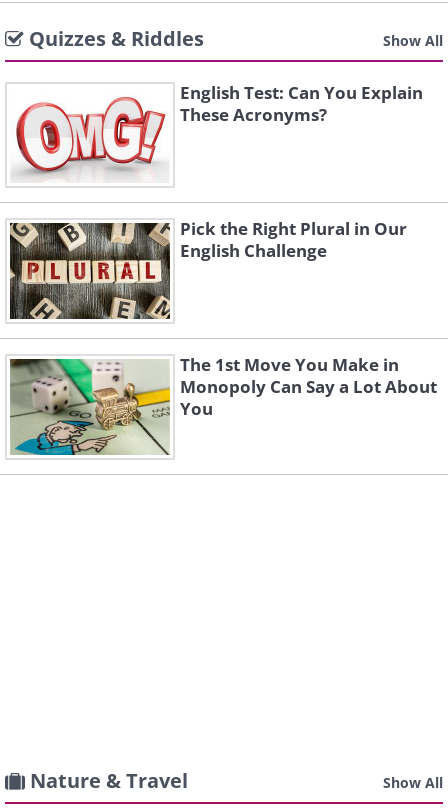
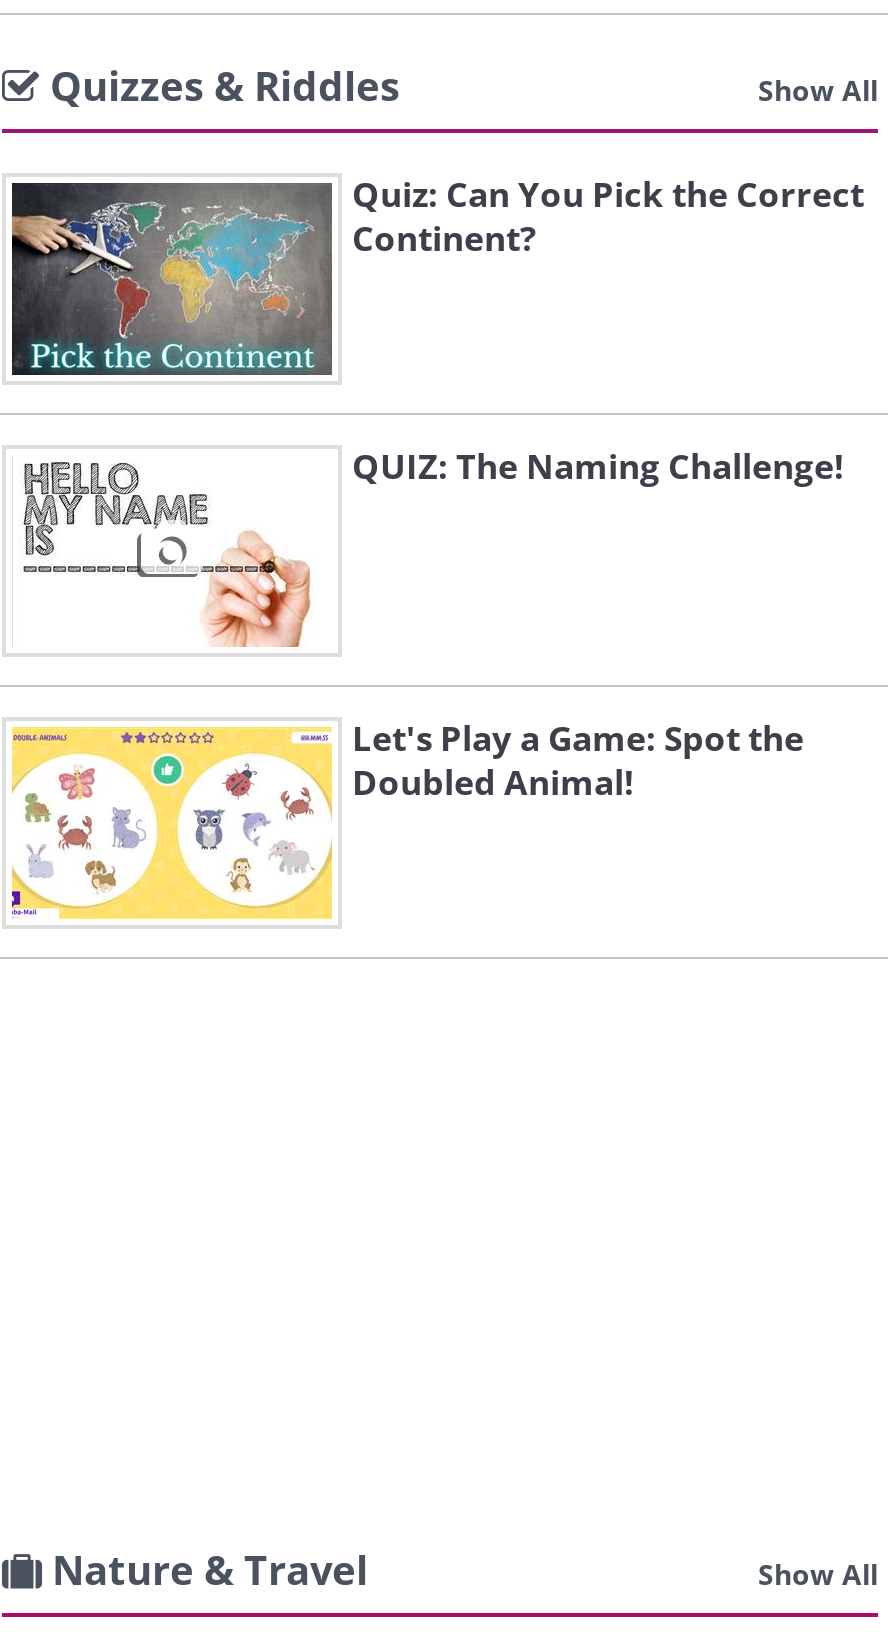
[10,81,423,183] [image] | English Test: Can You Explain | These Acronyms? -> [10,171,864,377] [image] | Quiz: Can You Pick the Correct | Continent?
[9,217,407,320] [image] | Pick the Right Plural in Our | English Challenge -> [12,443,844,649] [image] | QUIZ: The Naming Challenge!
[9,353,437,456] [image] | The 1st Move You Make in | Monopoly Can Say a Lot About | You -> [10,715,804,921] [image] | Let's Play a Game: Spot the | Doubled Animal!

